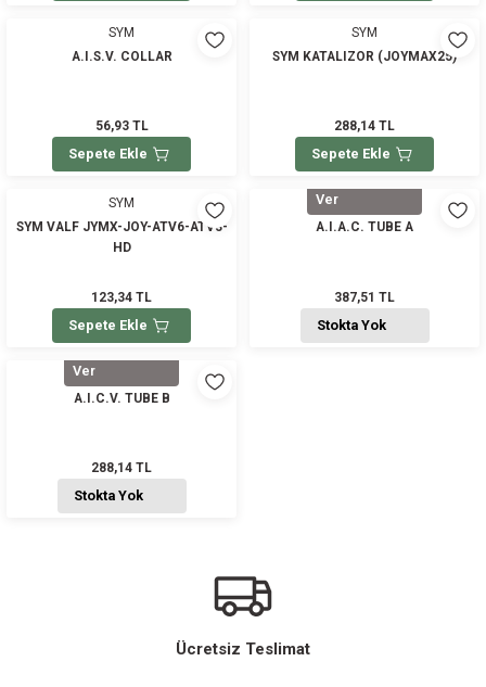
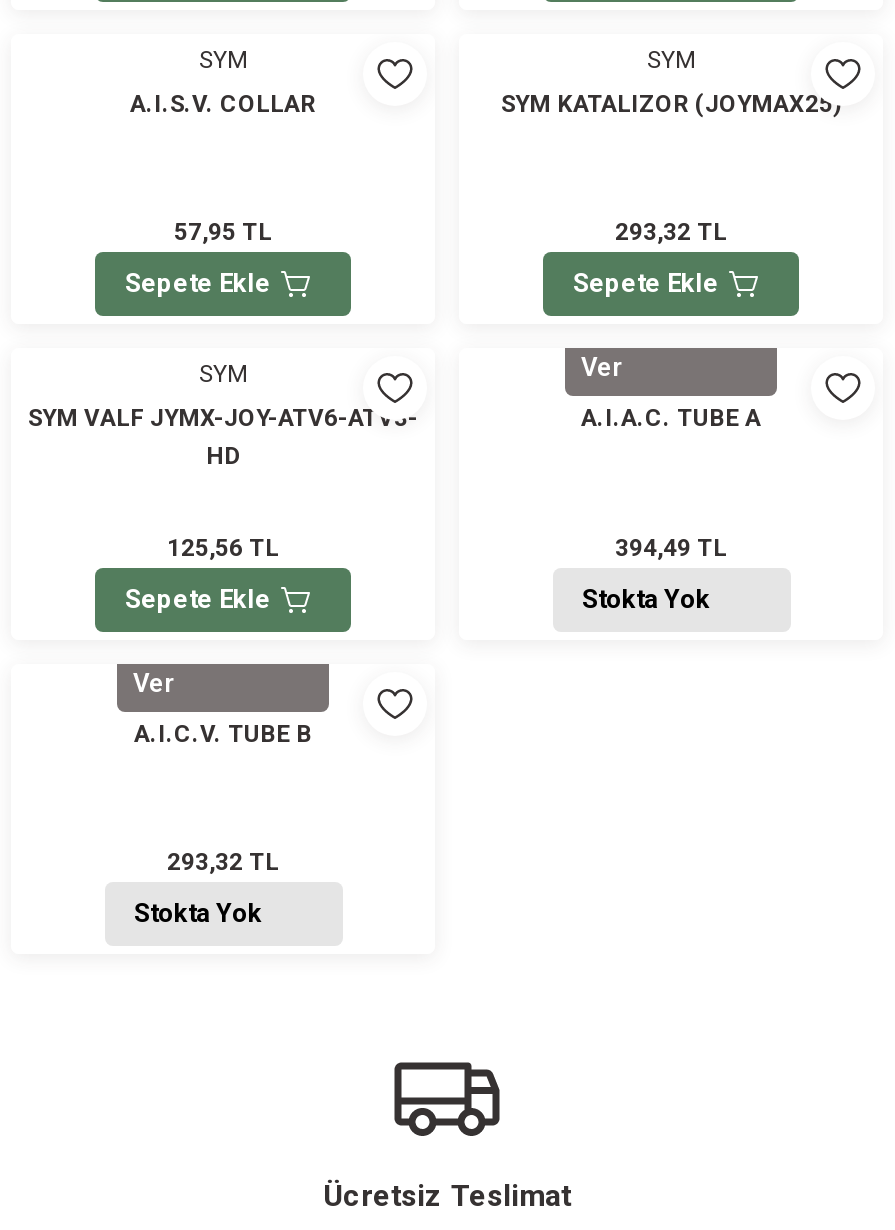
[95,119,148,134] 56,93 TL -> [174,219,272,247] 57,95 TL
[334,119,395,134] 288,14 TL -> [615,219,727,247] 293,32 TL
[91,290,152,305] 123,34 TL -> [167,534,279,562] 125,56 TL
[334,290,395,305] 387,51 TL -> [615,534,727,562] 394,49 TL
[91,461,152,476] 288,14 TL -> [167,849,279,877] 293,32 TL

